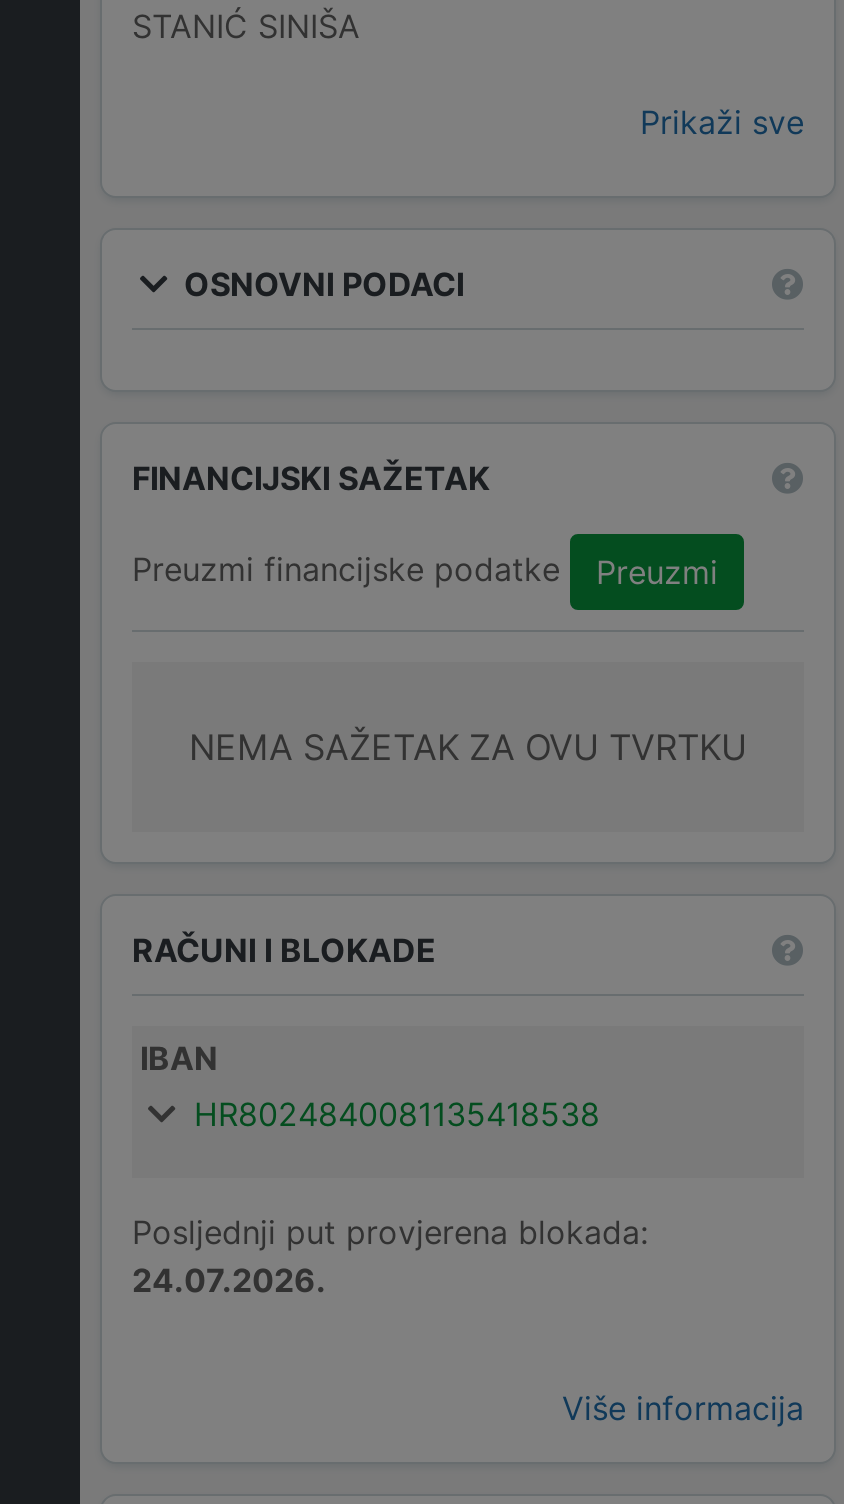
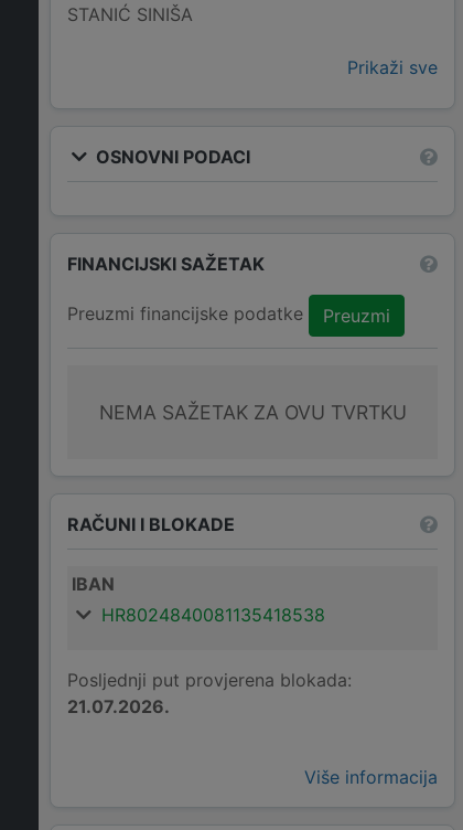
[132,1260,326,1300] 24.07.2026. -> [67,696,170,718] 21.07.2026.

